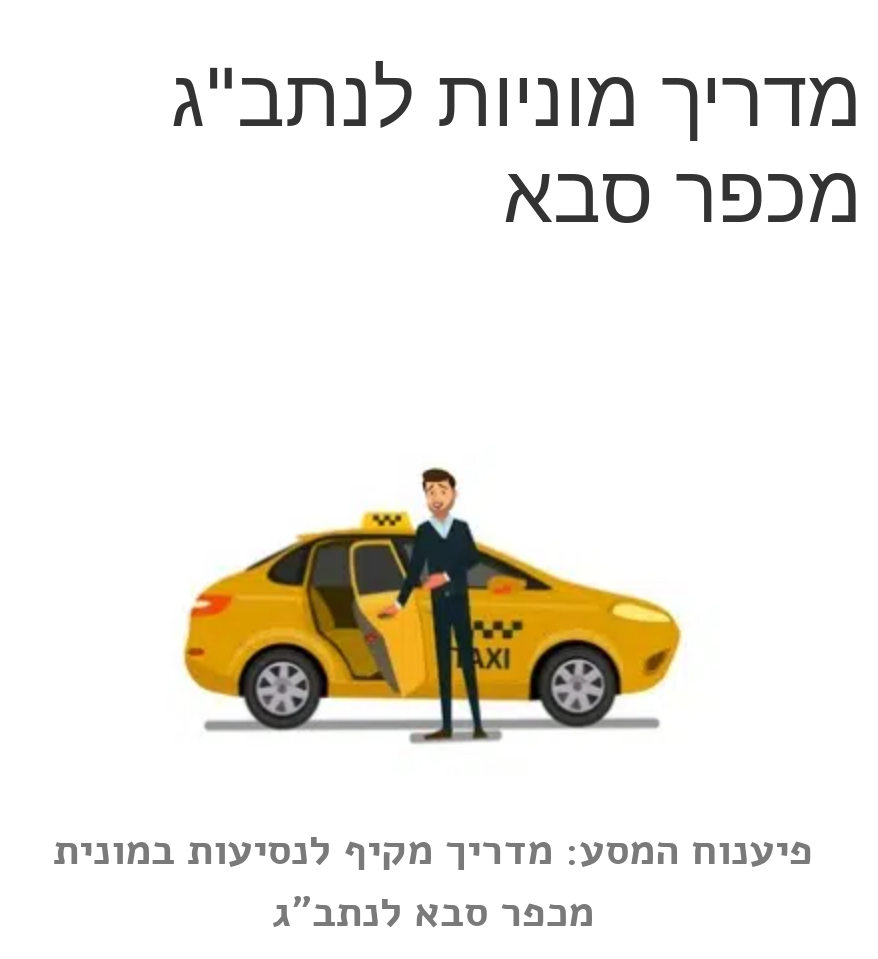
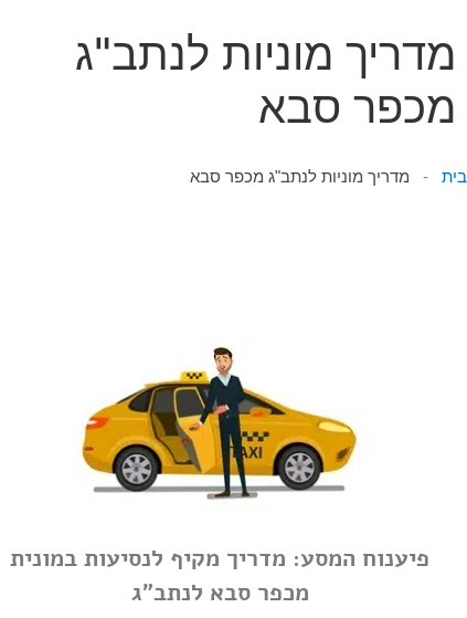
none -> [190,167,467,186] בית - מדריך מוניות לנתב"ג מכפר סבא

